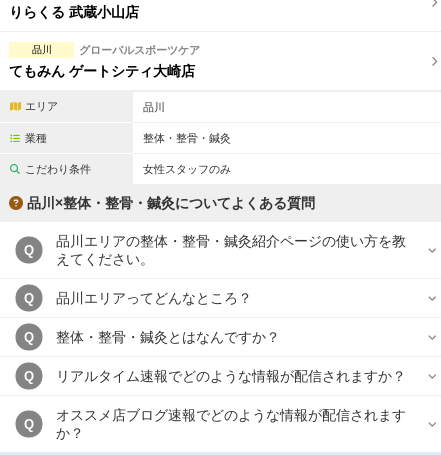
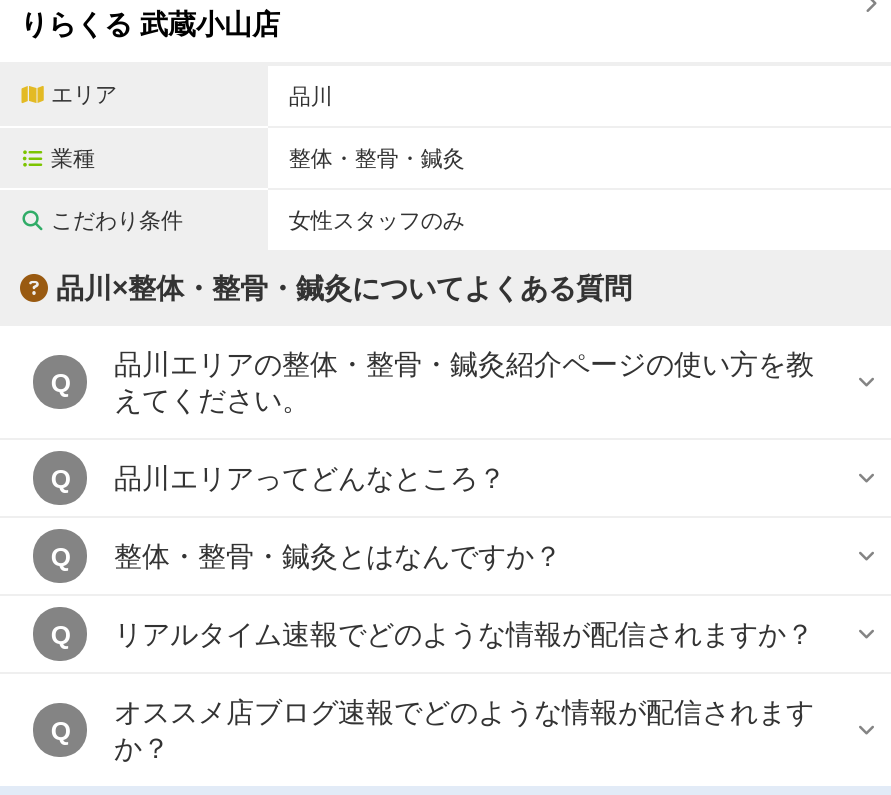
[9,44,200,79] 品川 | グローバルスポーツケア | てもみん ゲートシティ大崎店 -> none

